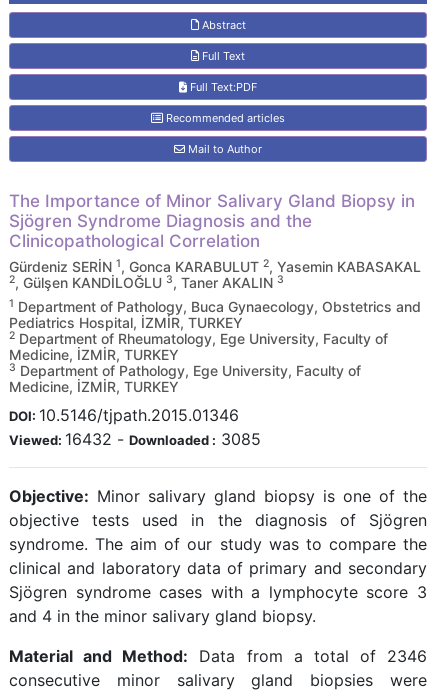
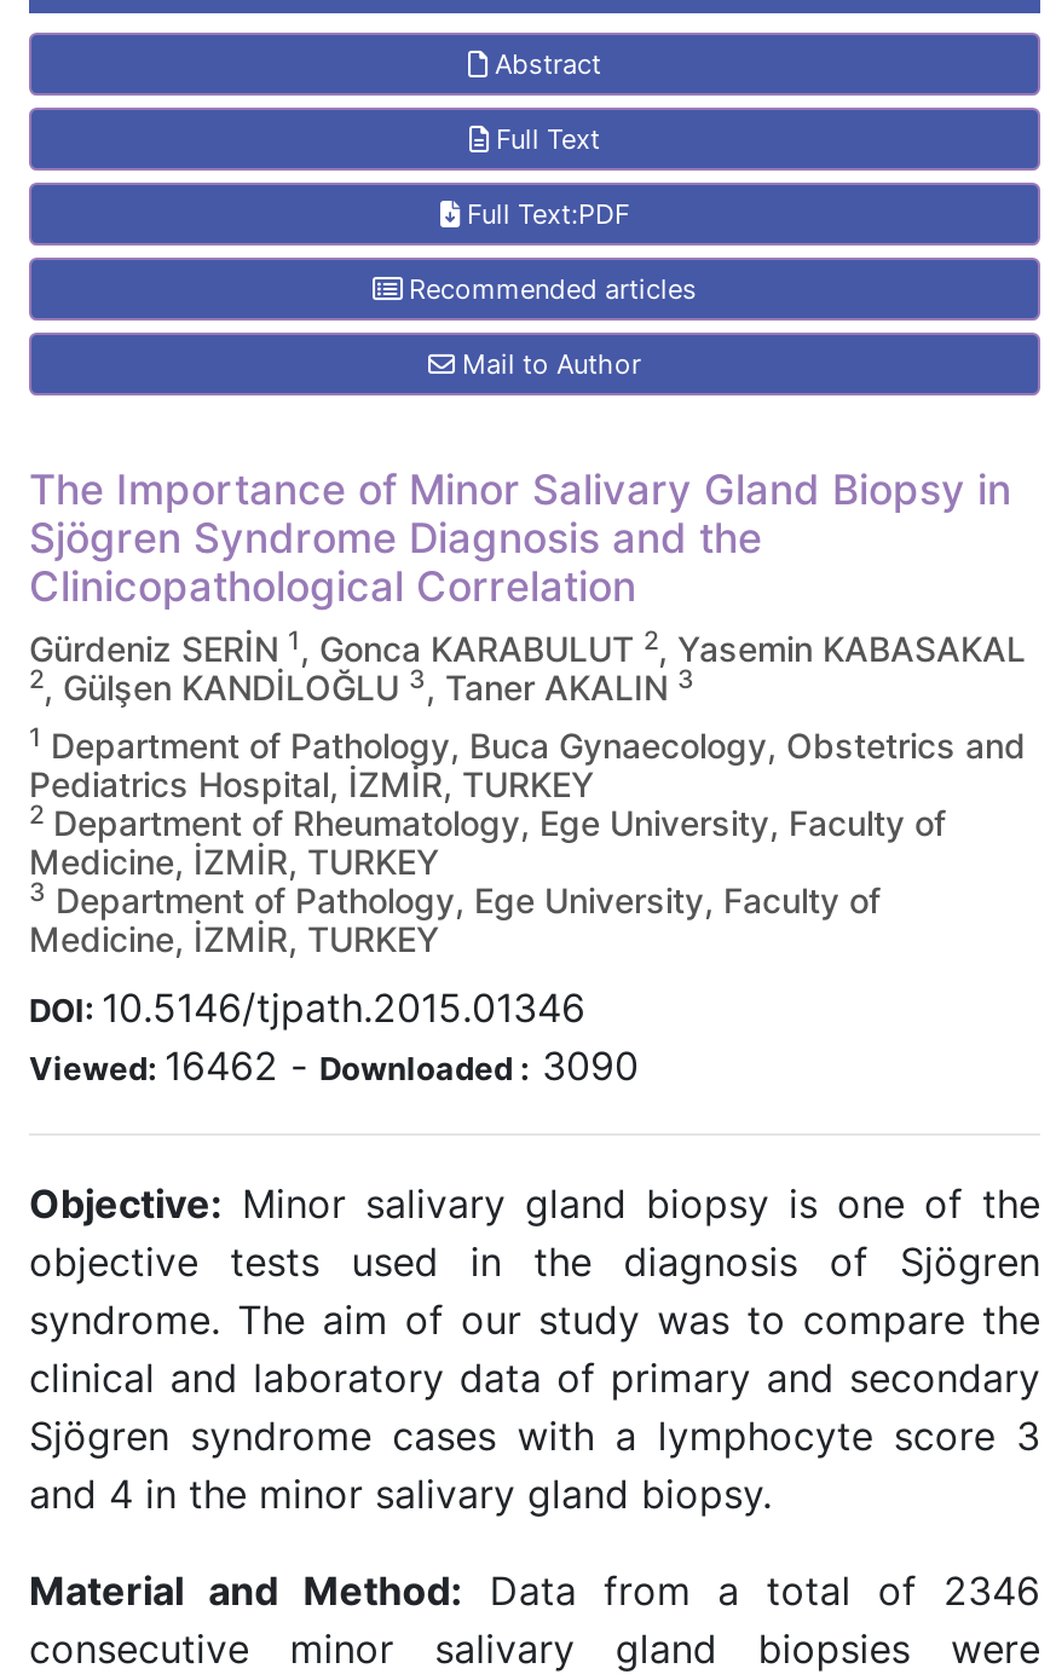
[9,429,261,449] Viewed: 16432 - Downloaded : 3085 -> [29,1041,639,1090] Viewed: 16462 - Downloaded : 3090

